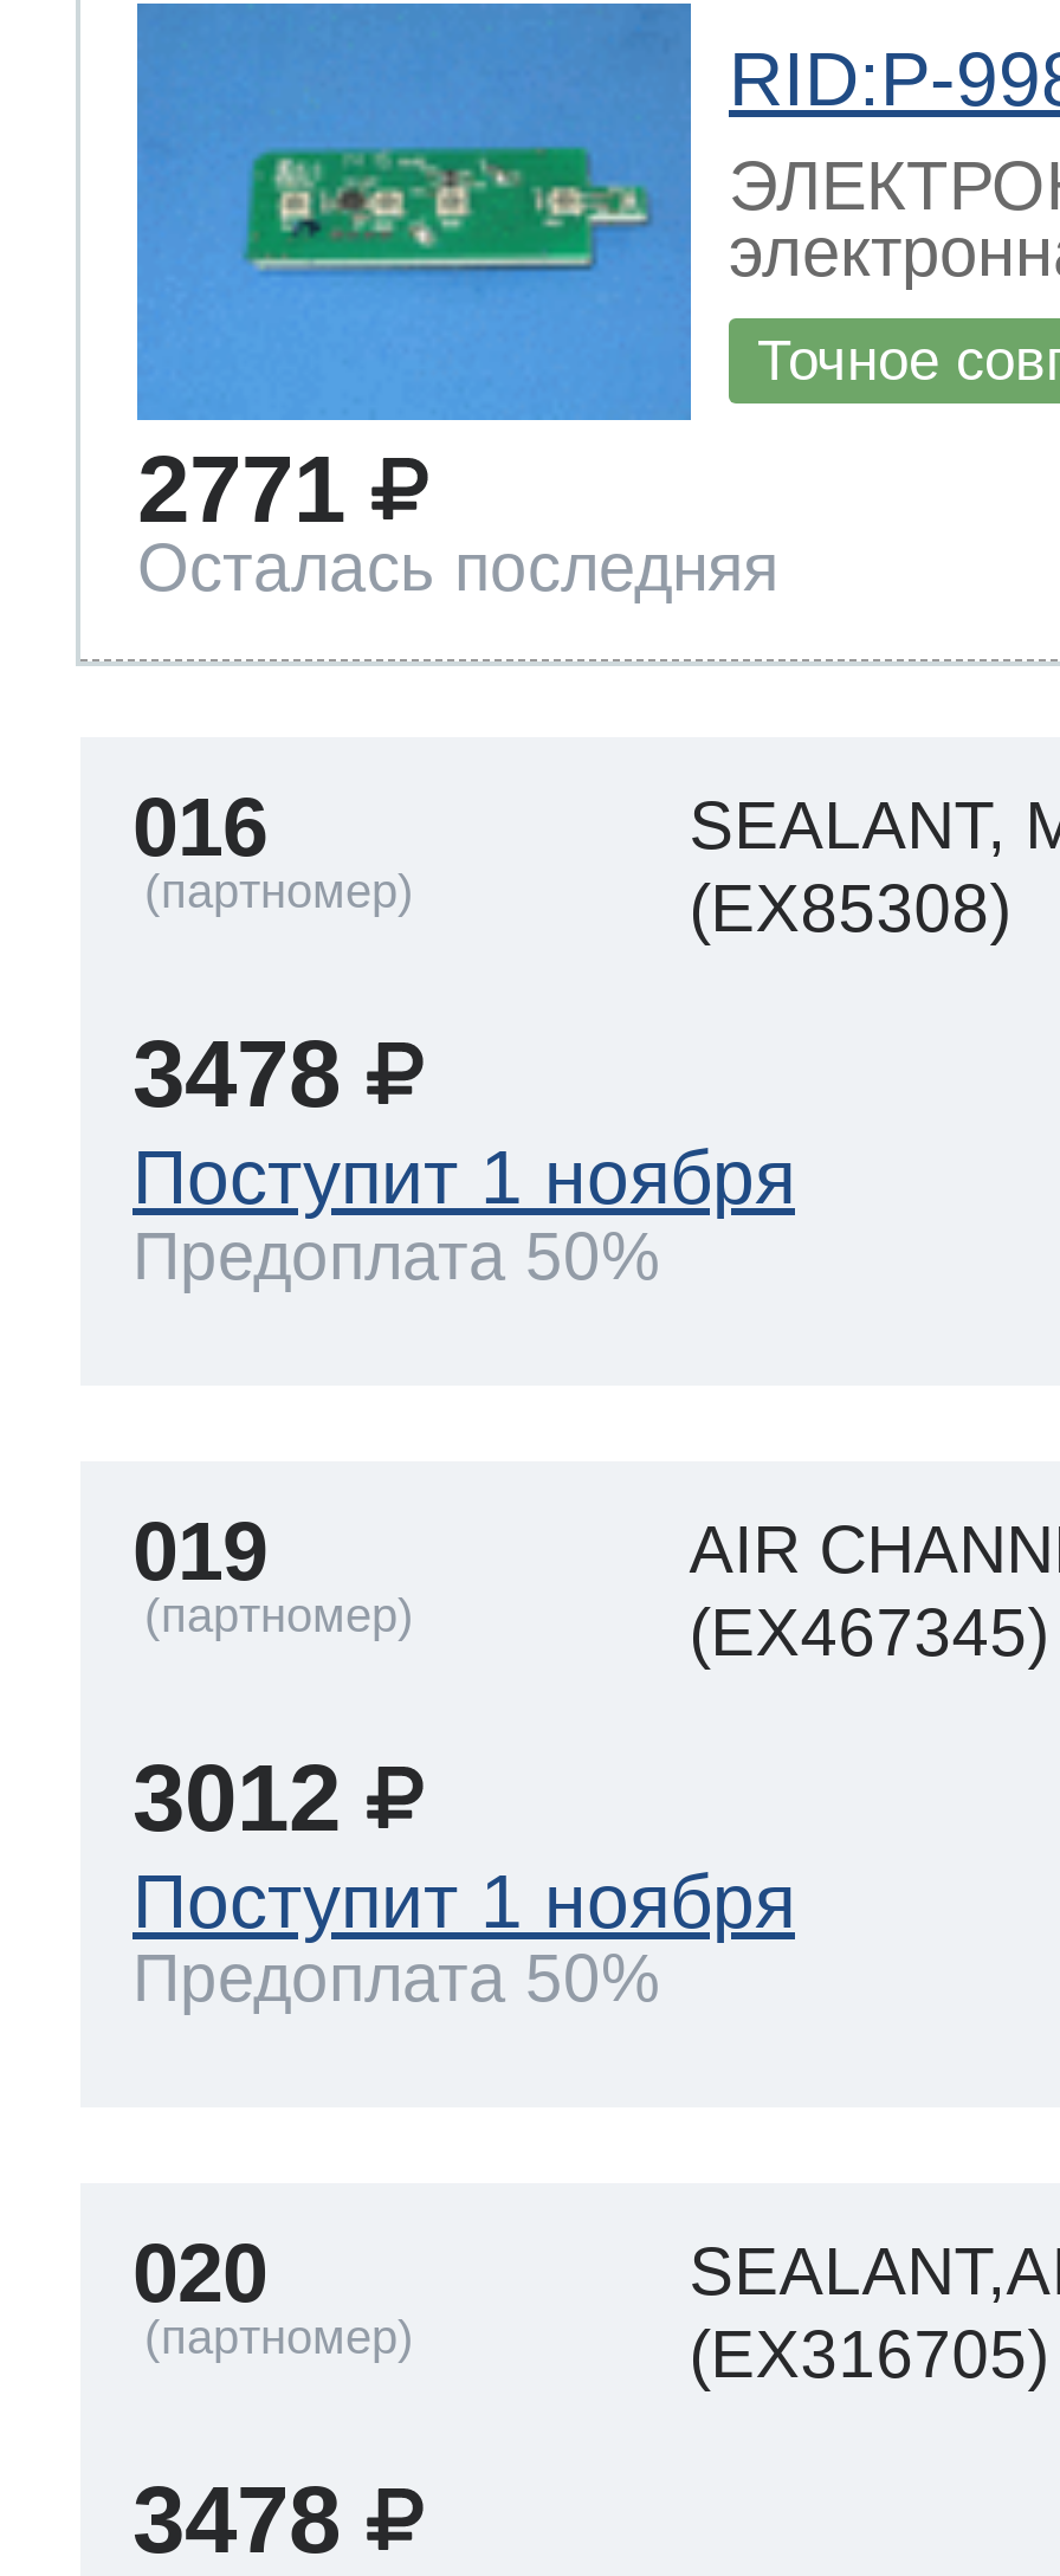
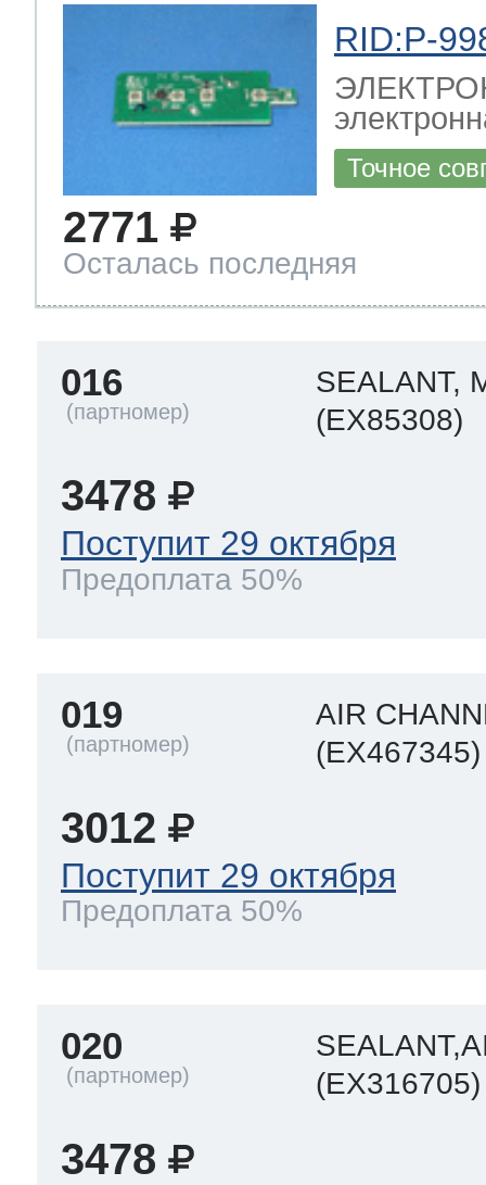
[132,1135,795,1220] Поступит 1 ноября -> [61,524,396,563] Поступит 29 октября
[132,1858,795,1943] Поступит 1 ноября -> [61,855,396,895] Поступит 29 октября

